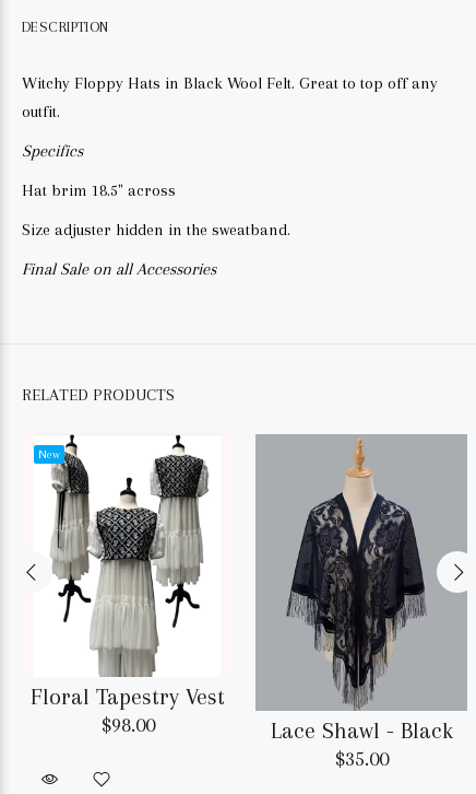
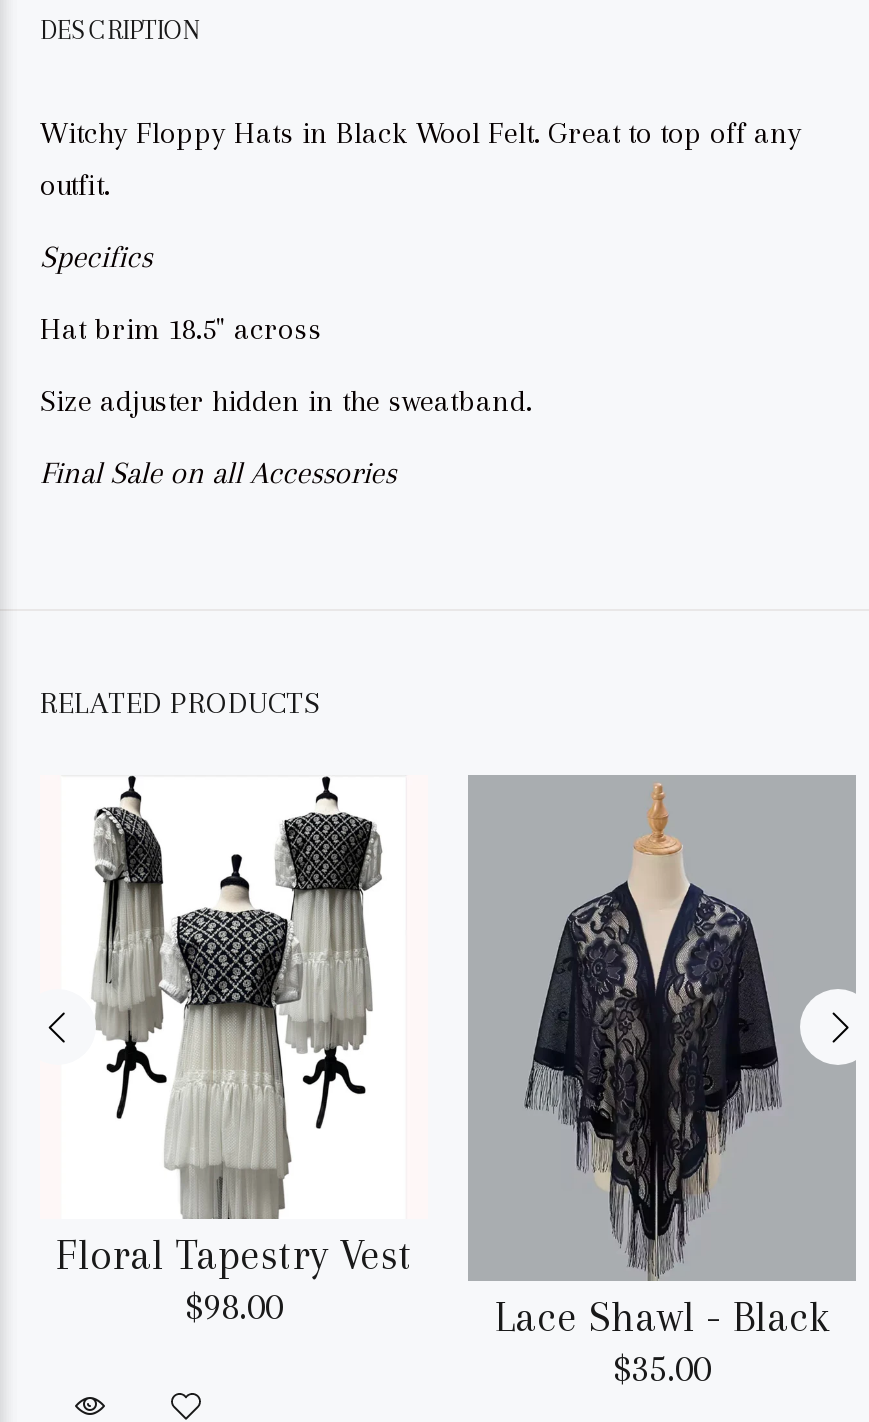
[38,447,60,461] New -> none

